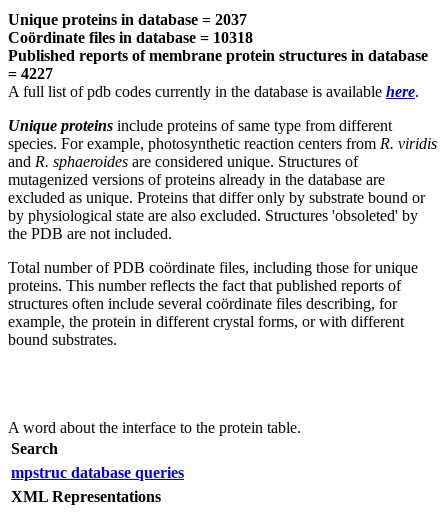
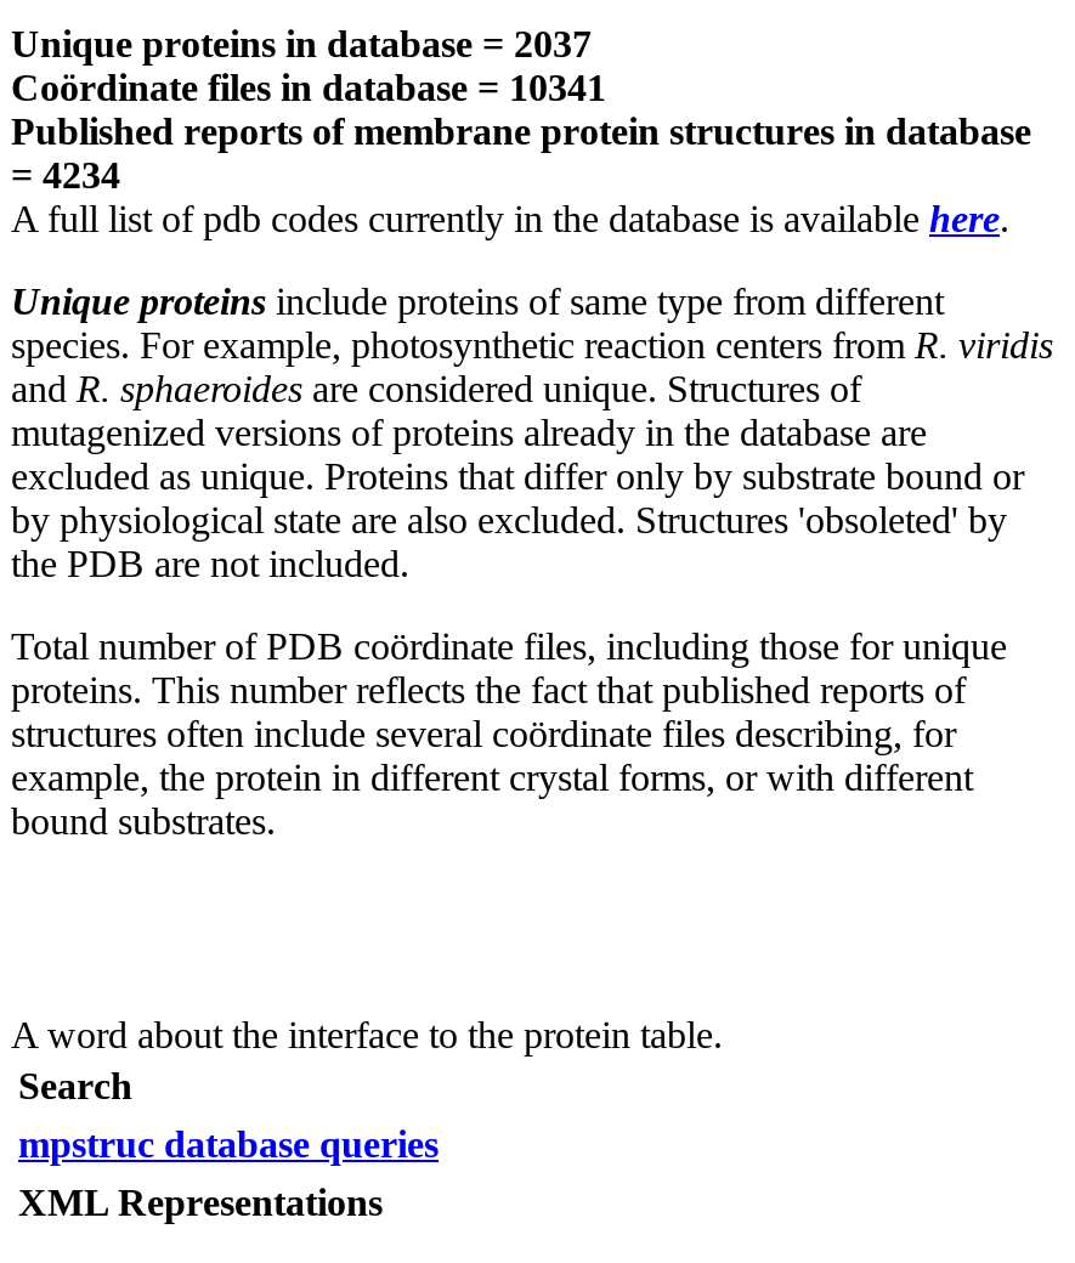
[8,28,253,45] Coördinate files in database = 10318 -> [11,68,606,109] Coördinate files in database = 10341
[8,64,53,81] = 4227 -> [11,155,120,197] = 4234

